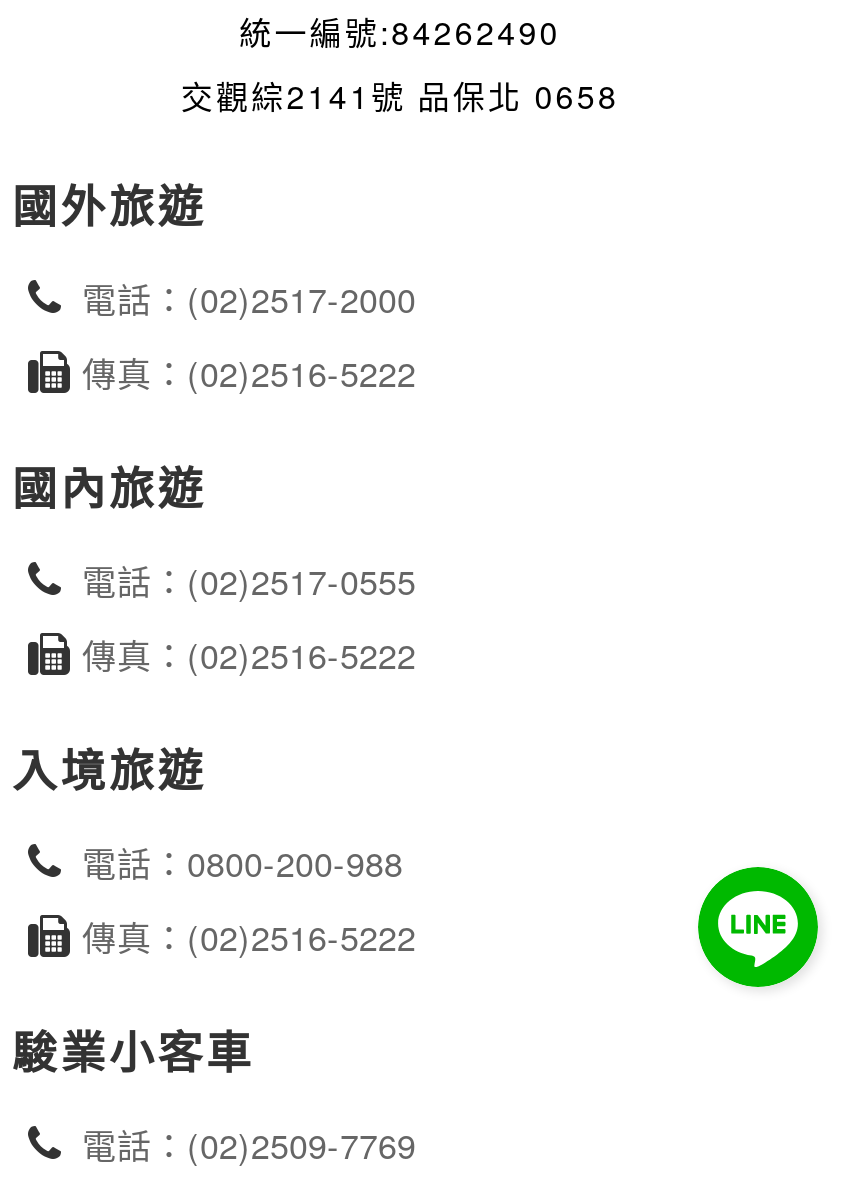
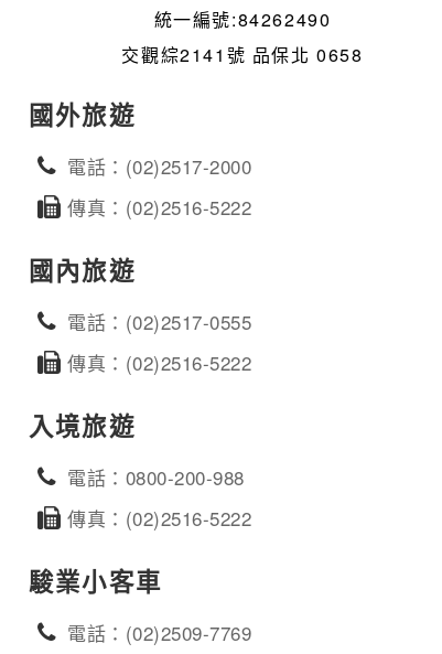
[696,865,822,991] [image] -> none

